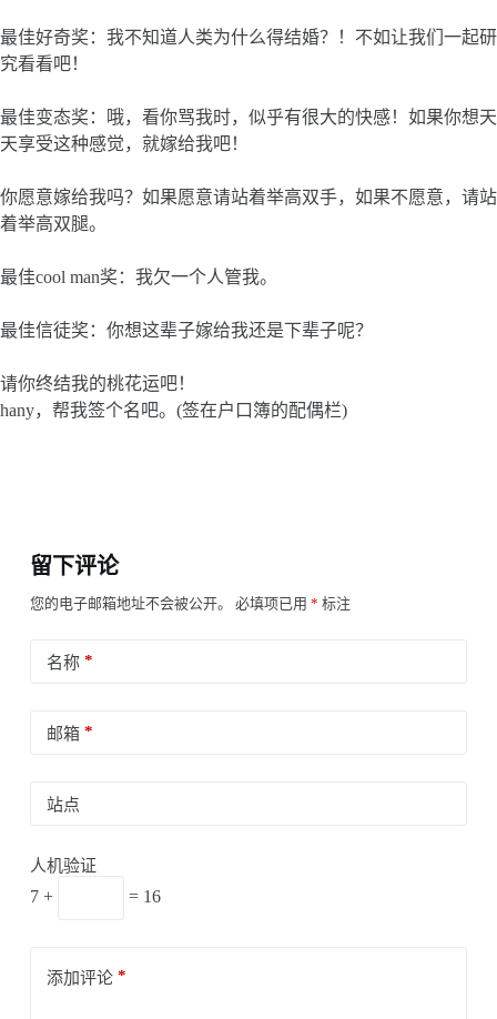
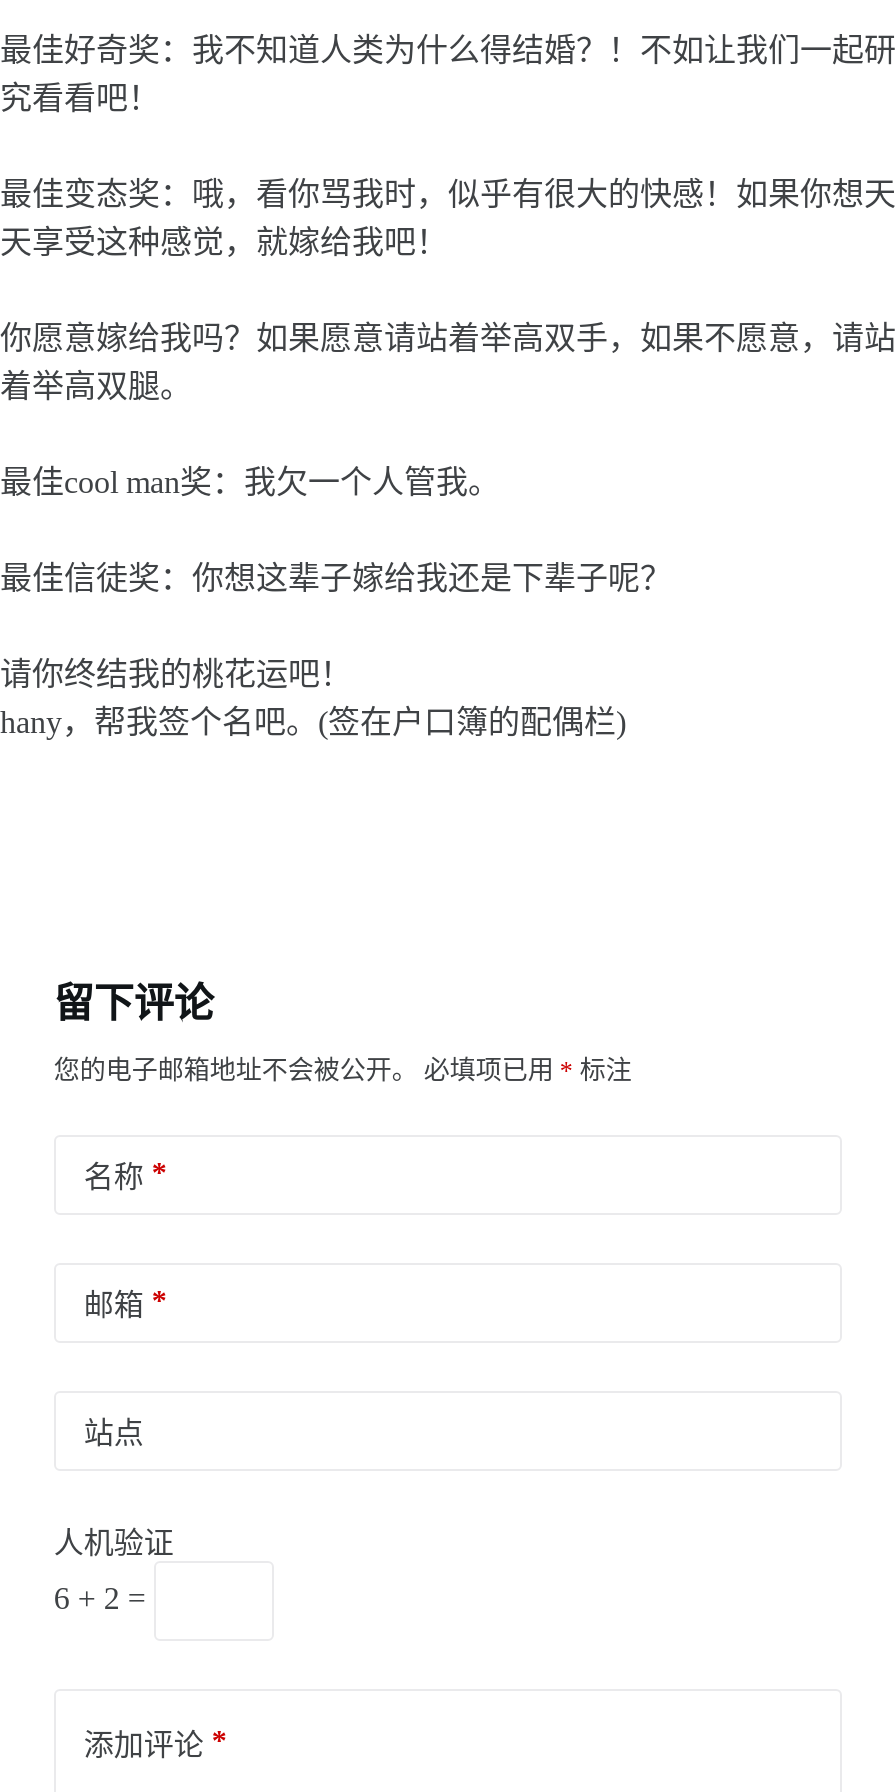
[30,886,161,905] 7 + | = 16 -> [54,1580,154,1614] 6 + 2 =

